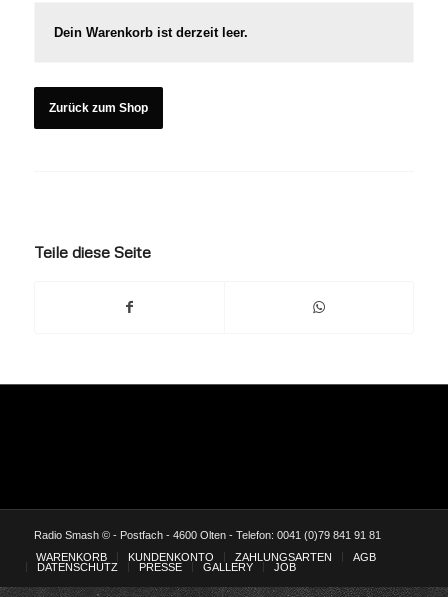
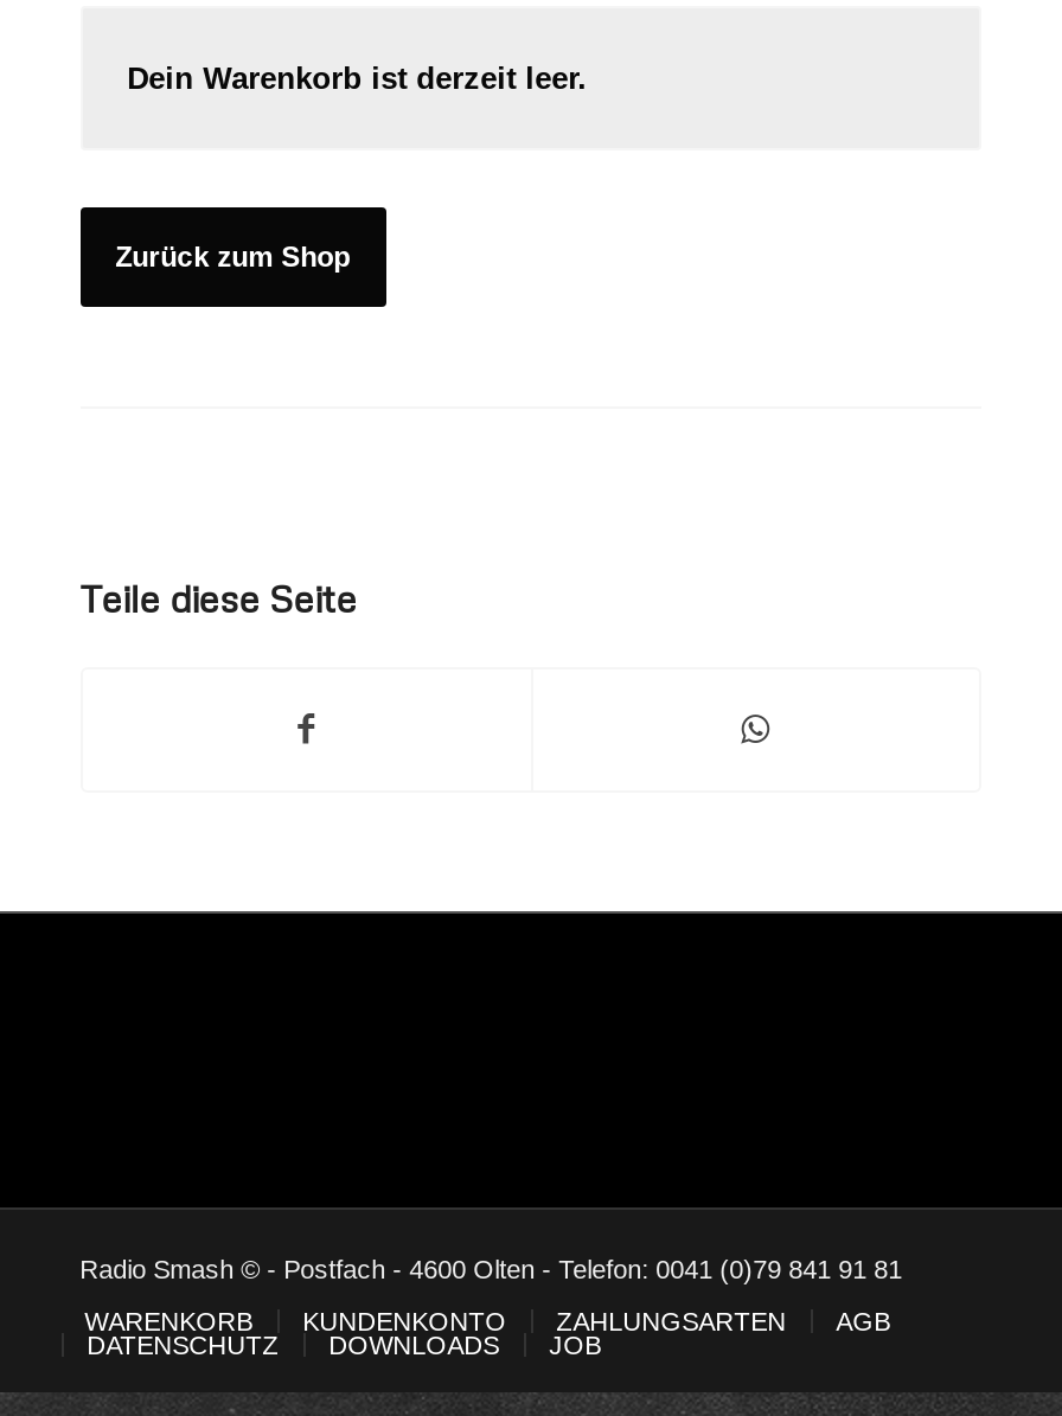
[139,561,253,573] PRESSE | GALLERY -> [329,1331,499,1359] DOWNLOADS

